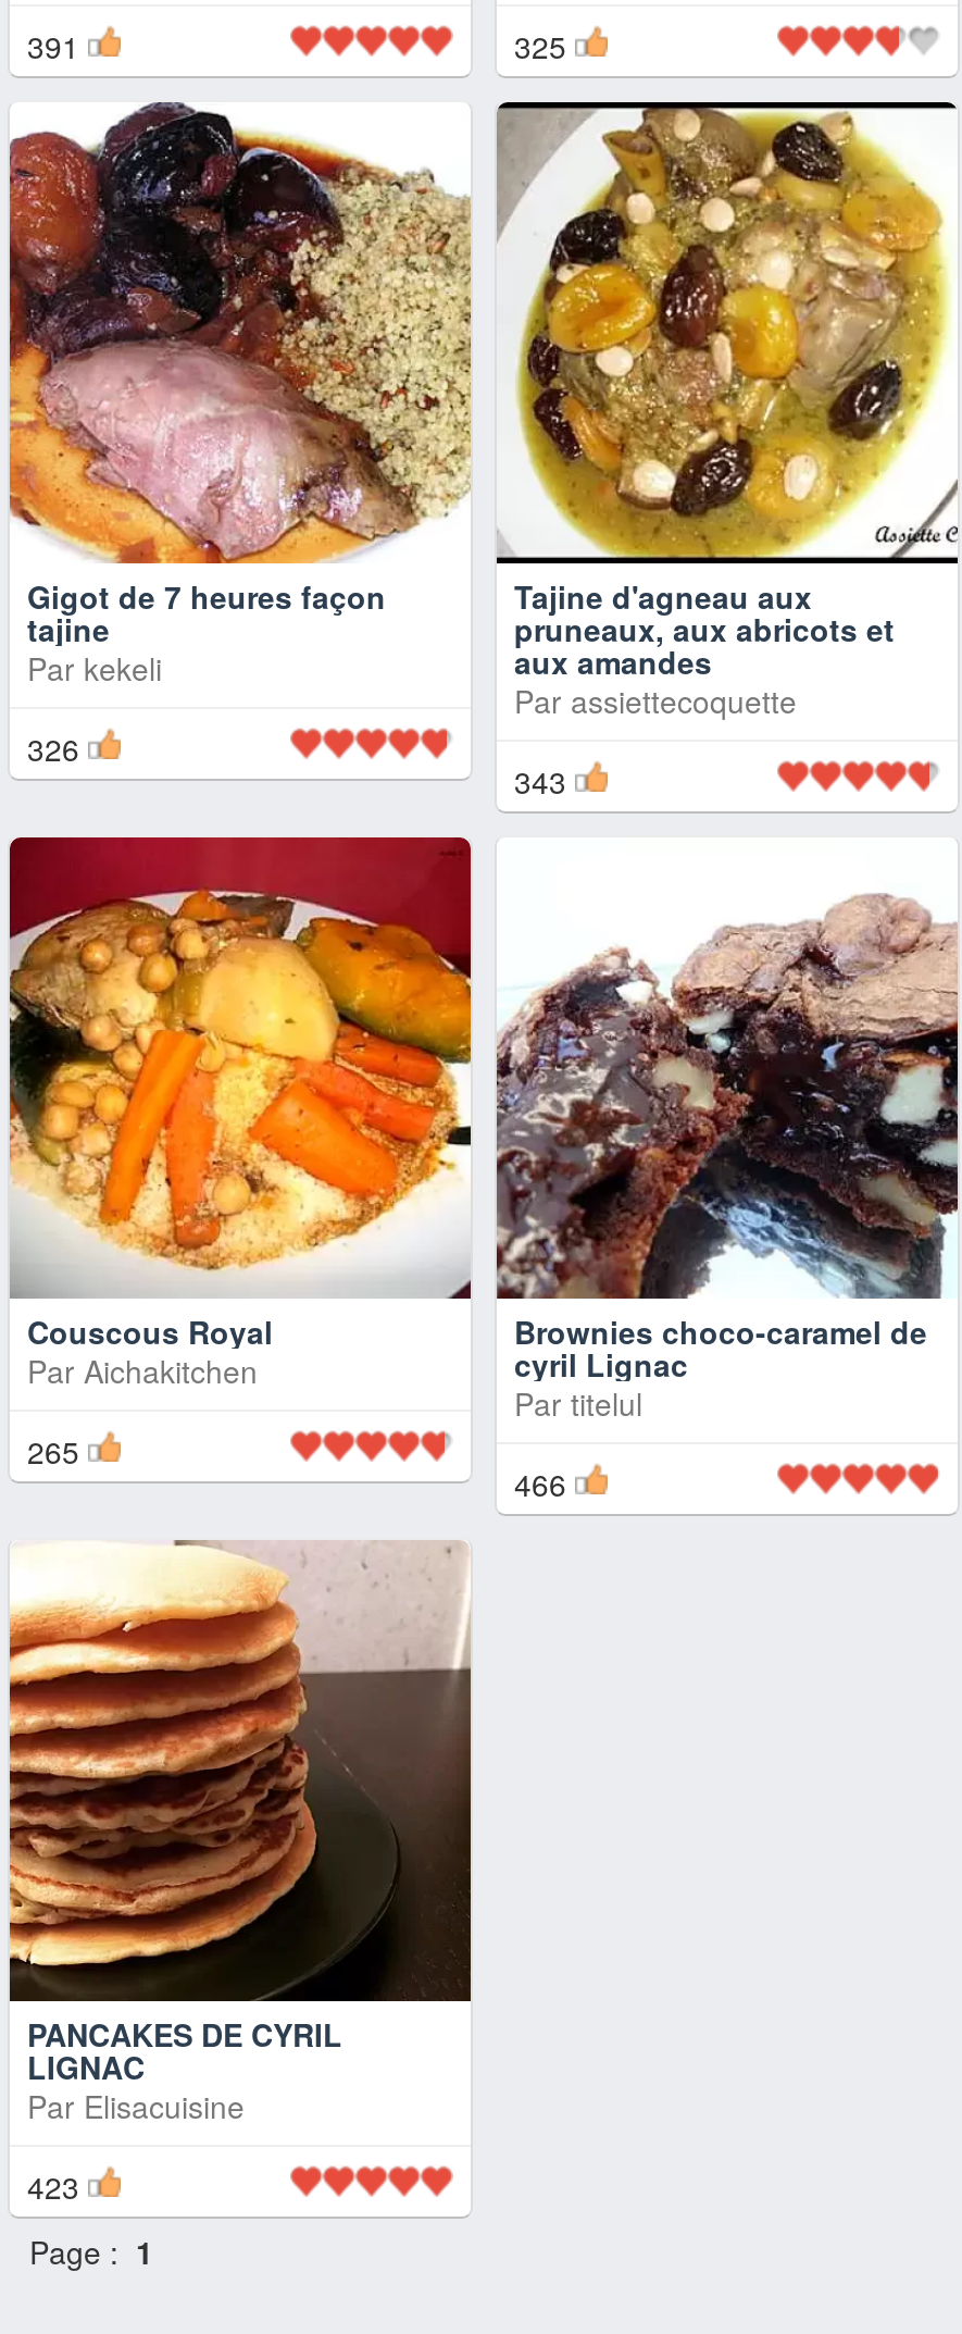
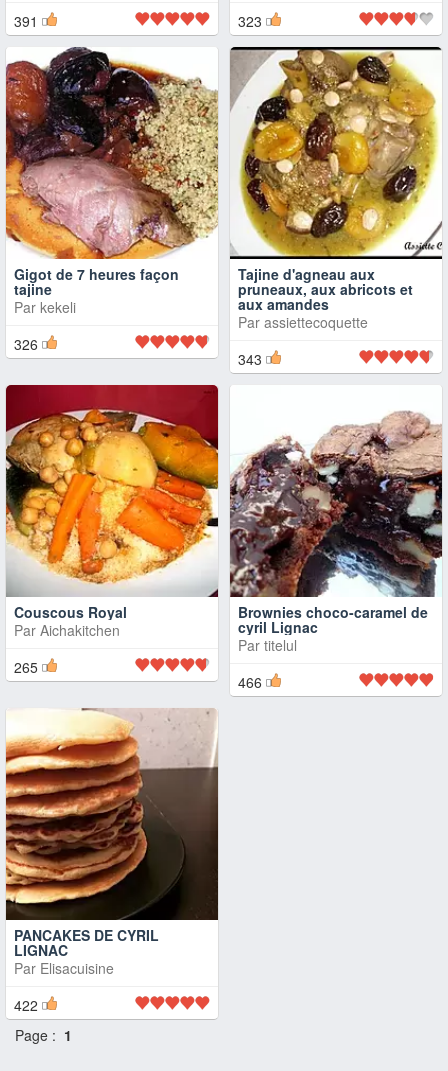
[514,23,566,67] 325 -> [238,11,262,31] 323
[27,2164,79,2207] 423 -> [14,995,38,1015] 422

